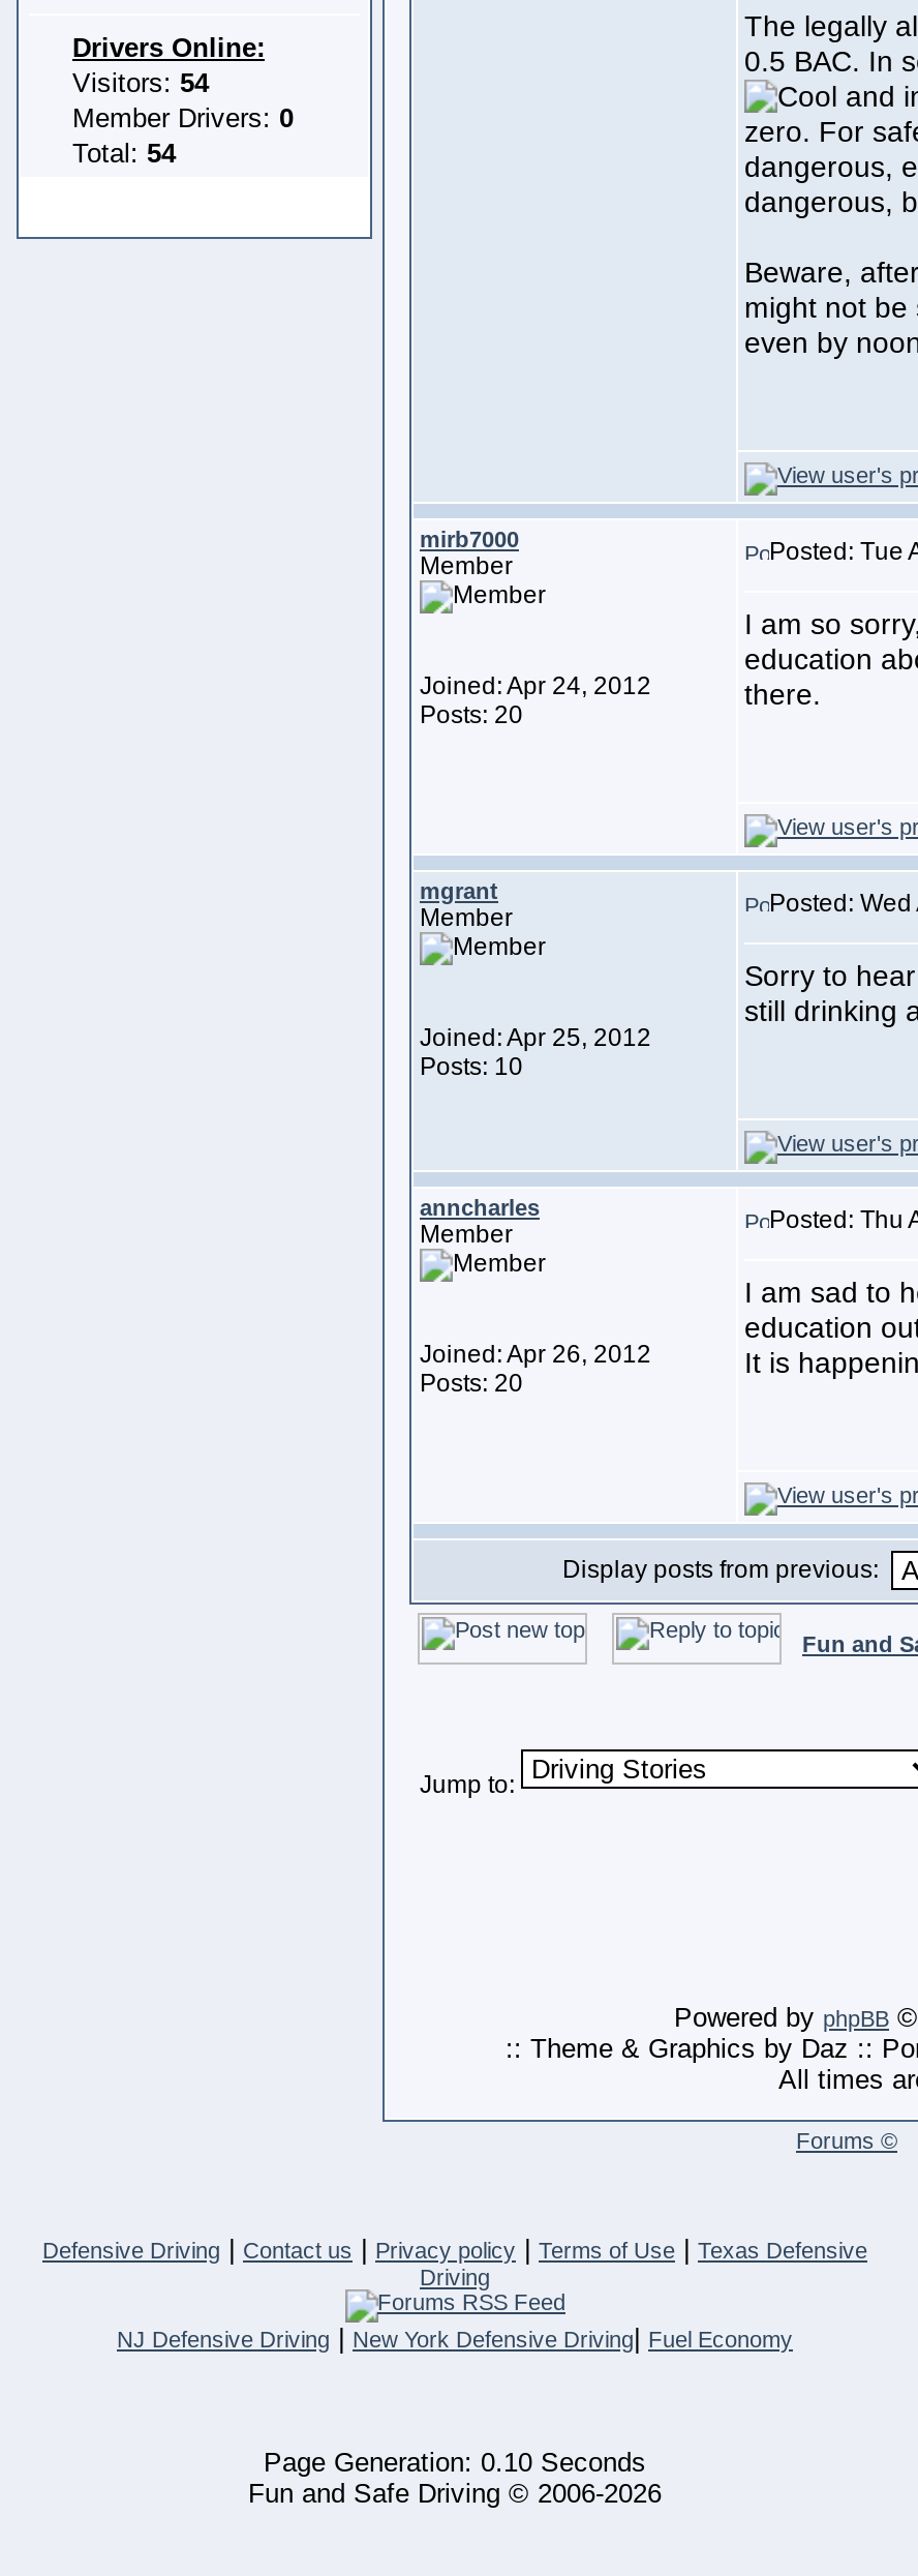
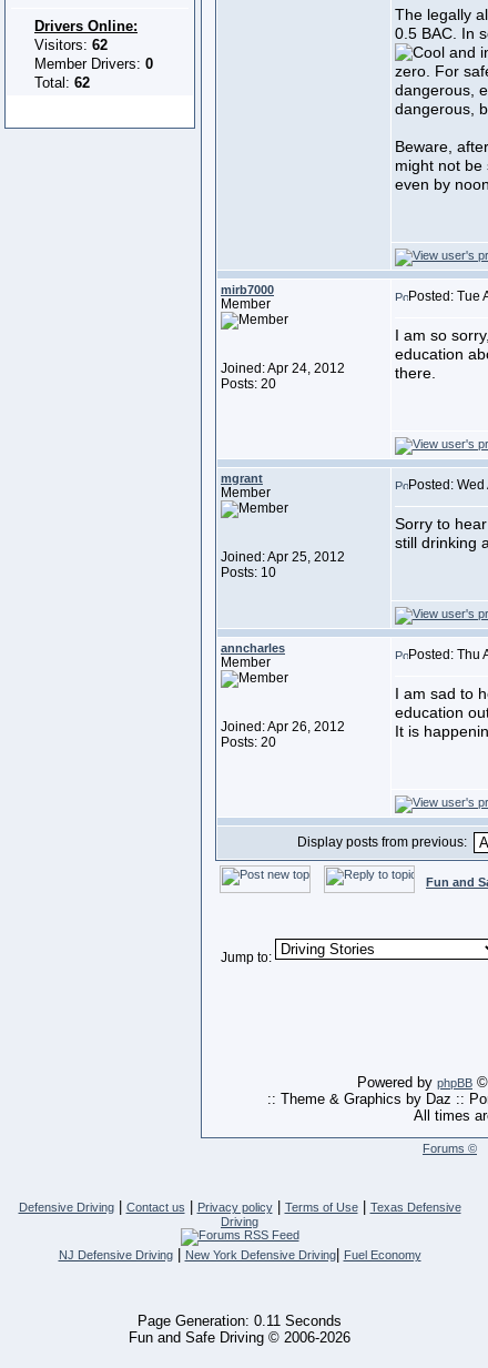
[64,67,209,98] Visitors: 54 -> [30,37,108,53] Visitors: 62
[64,138,176,169] Total: 54 -> [30,74,90,91] Total: 62
[264,2447,646,2478] Page Generation: 0.10 Seconds -> [138,1313,342,1329] Page Generation: 0.11 Seconds

